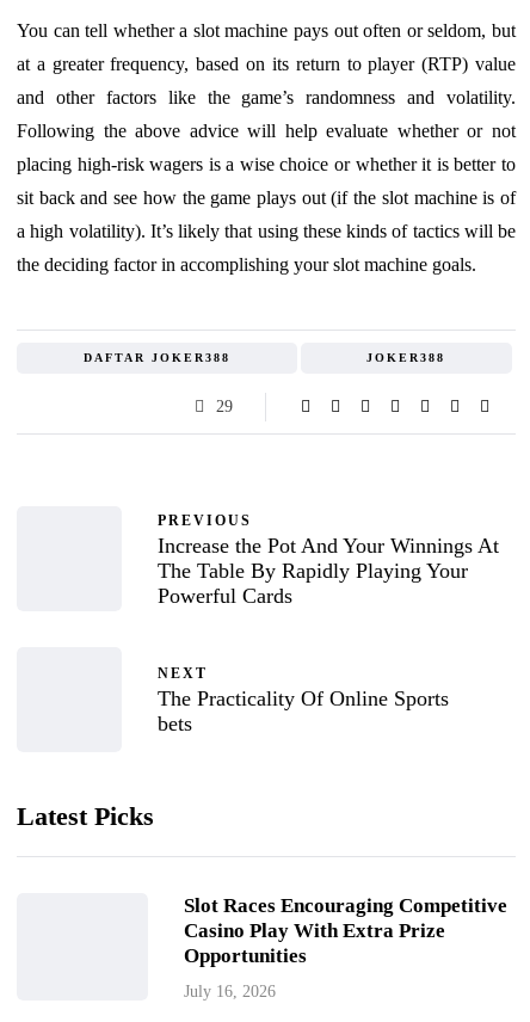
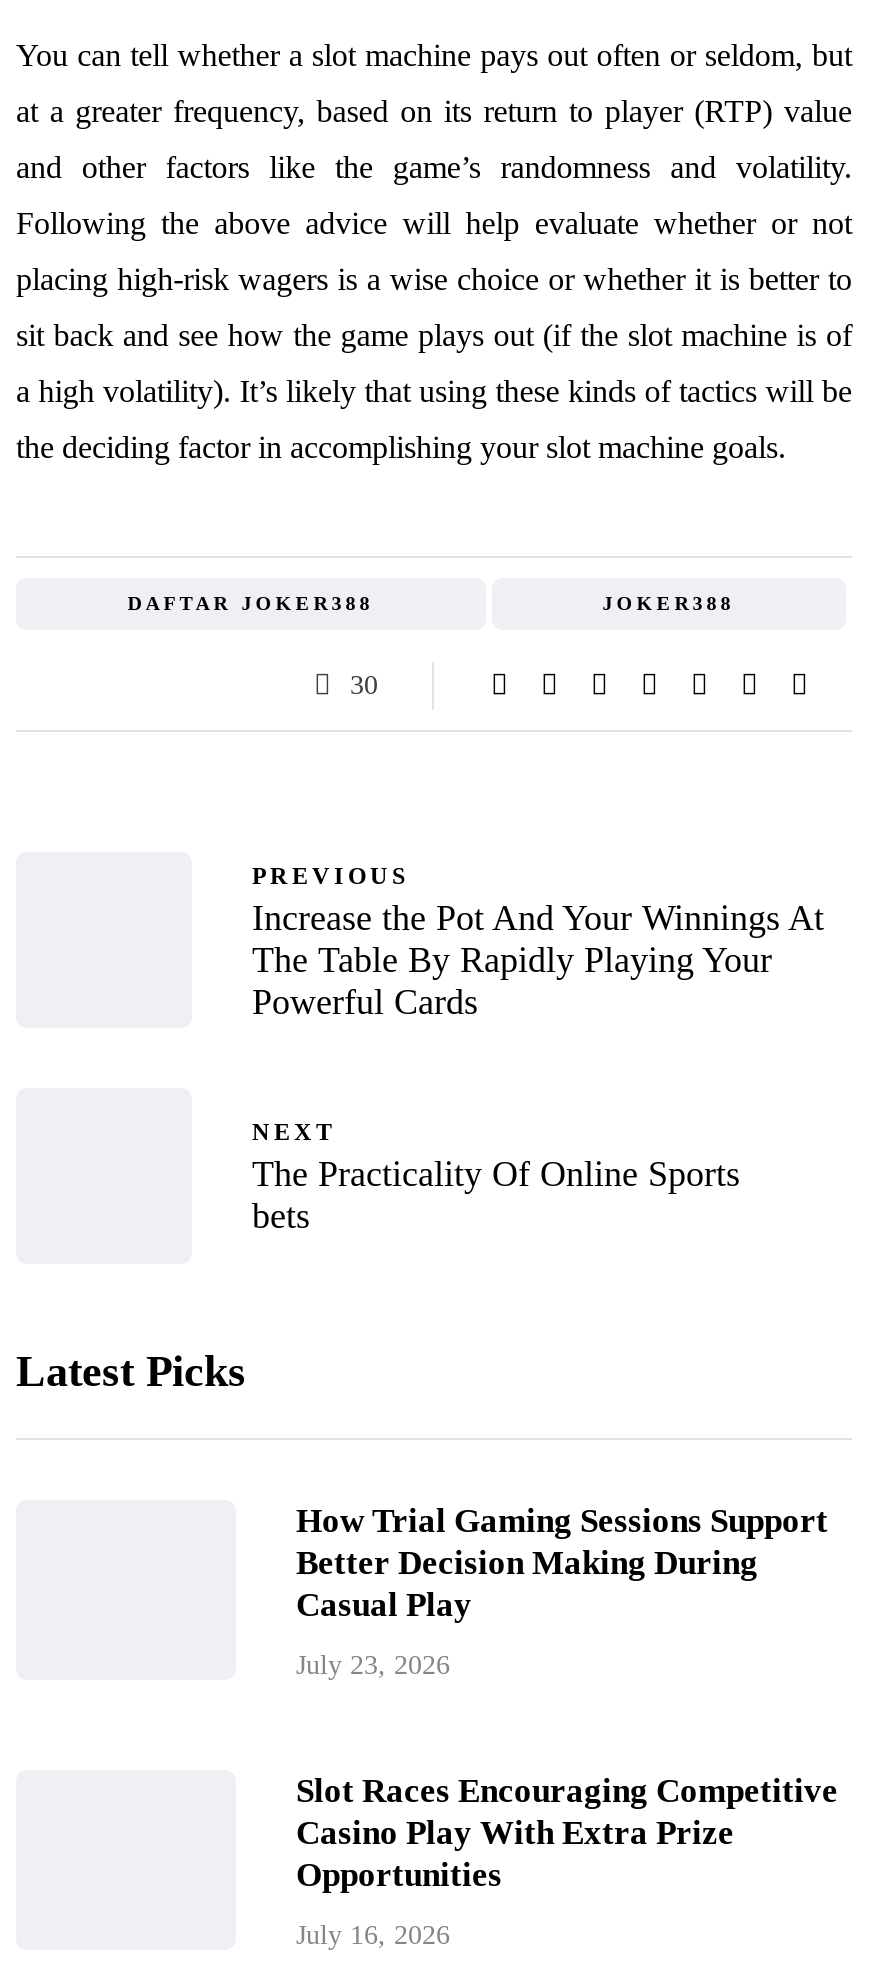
[216,397,233,415] 29 -> [350,669,378,699] 30
none -> [296,1501,828,1679] How Trial Gaming Sessions Support | Better Decision Making During | Casual Play | July 23, 2026

